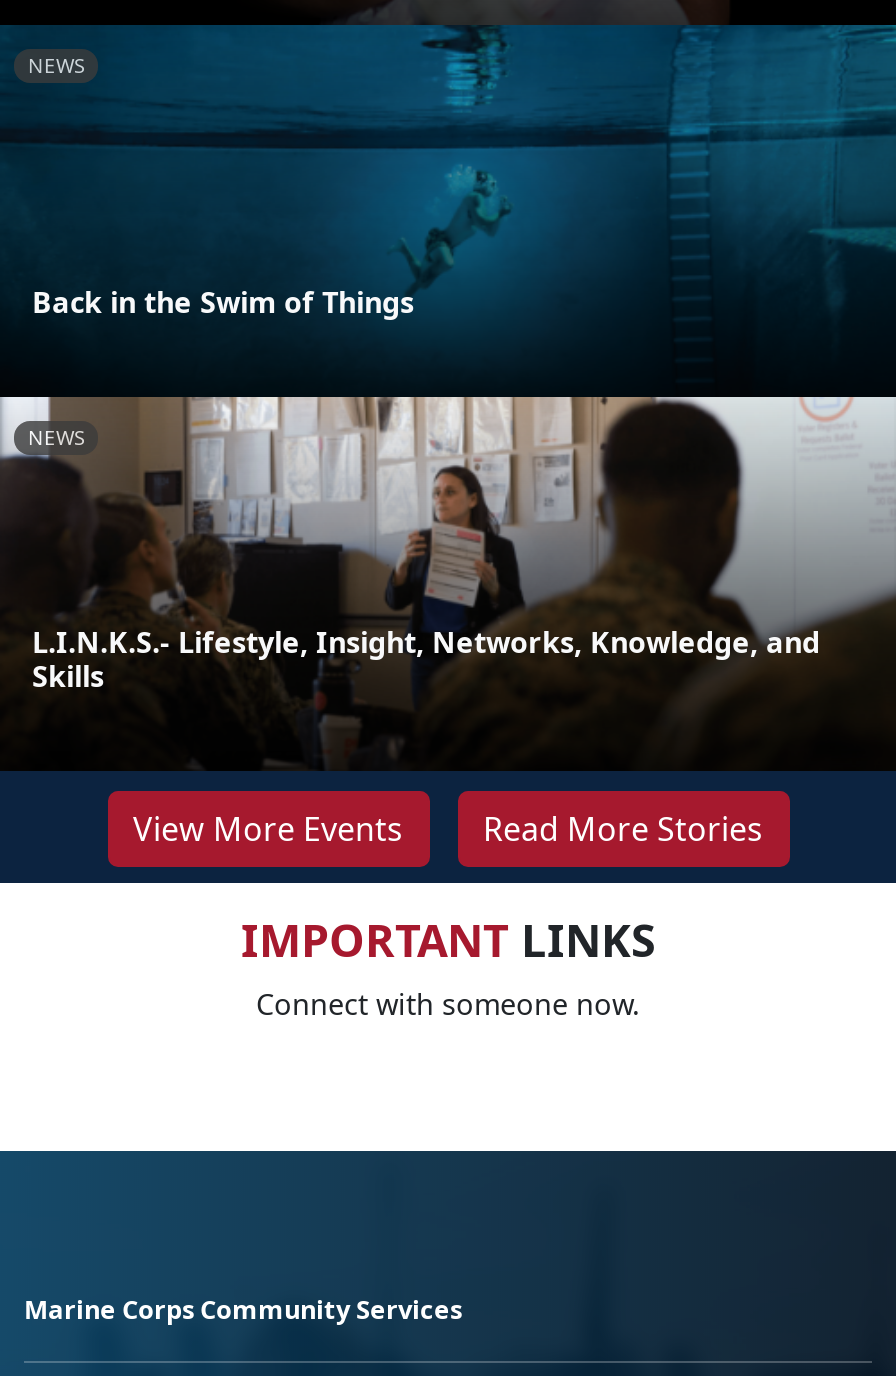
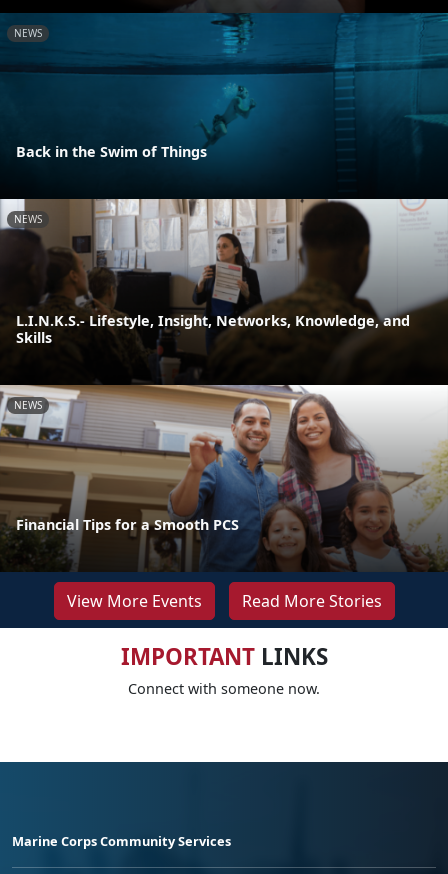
none -> [3,384,445,571] [image] | NEWS
none -> [16,515,239,534] Financial Tips for a Smooth PCS

